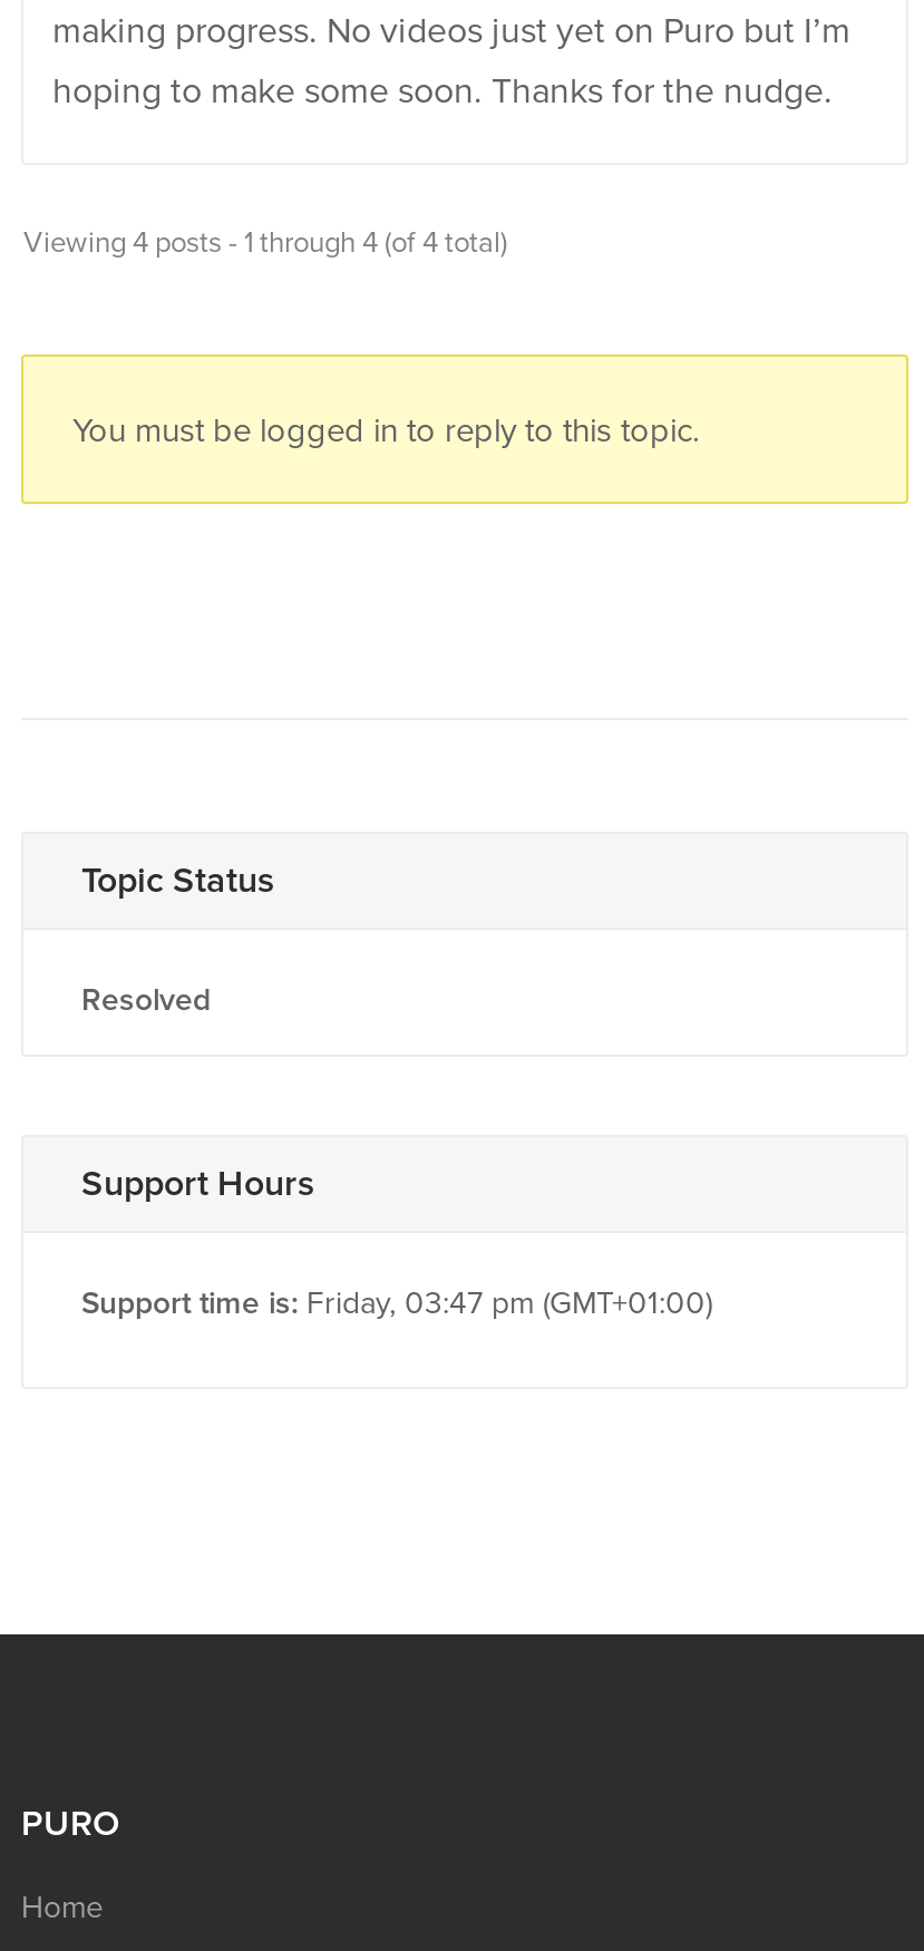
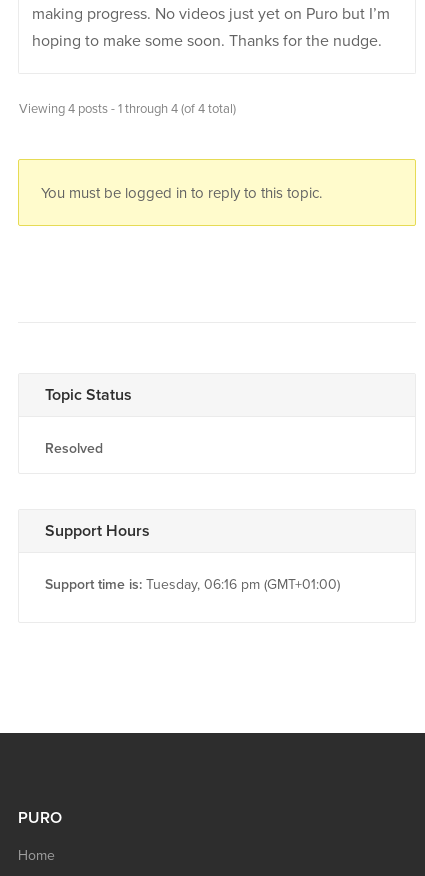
[81,1284,712,1322] Support time is: Friday, 03:47 pm (GMT+01:00) -> [45,576,340,593] Support time is: Tuesday, 06:16 pm (GMT+01:00)

